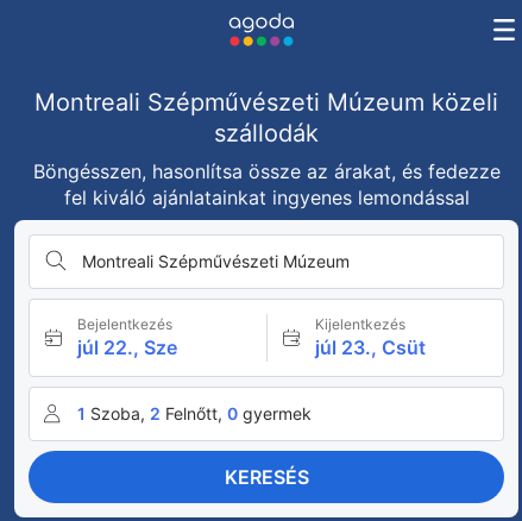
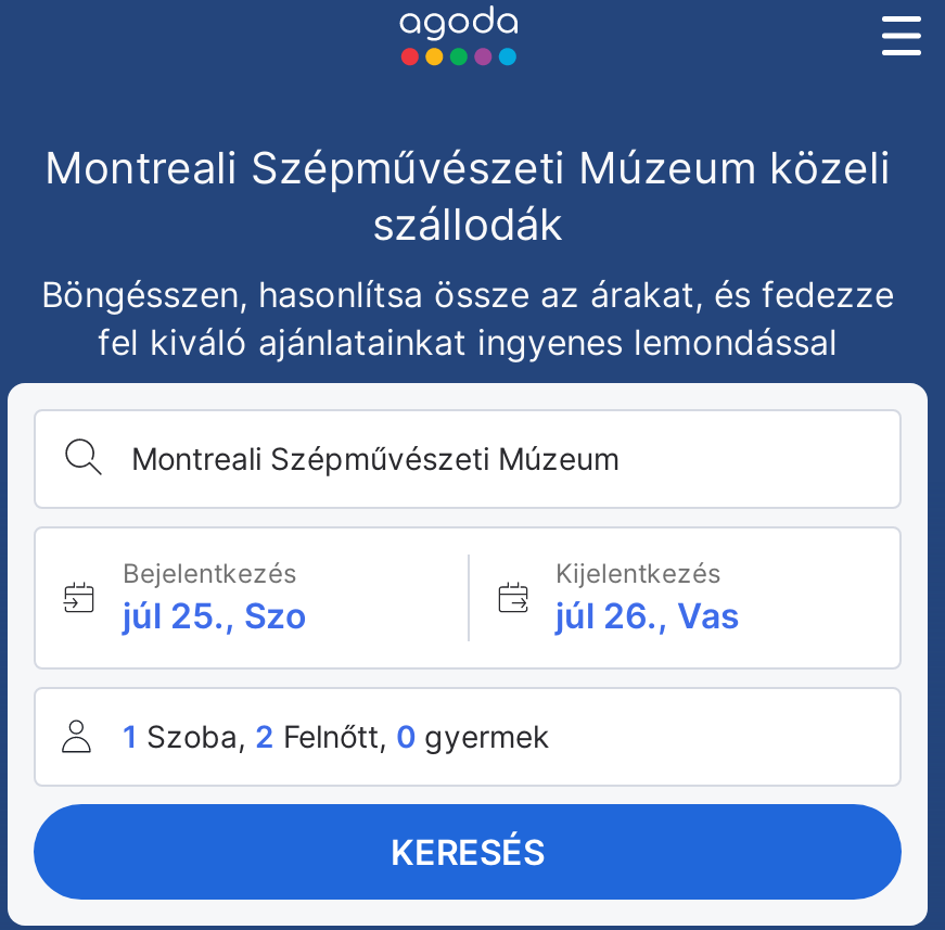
[77,335,177,359] júl 22., Sze -> [123,594,307,637] júl 25., Szo
[315,335,425,359] júl 23., Csüt -> [555,594,740,637] júl 26., Vas

